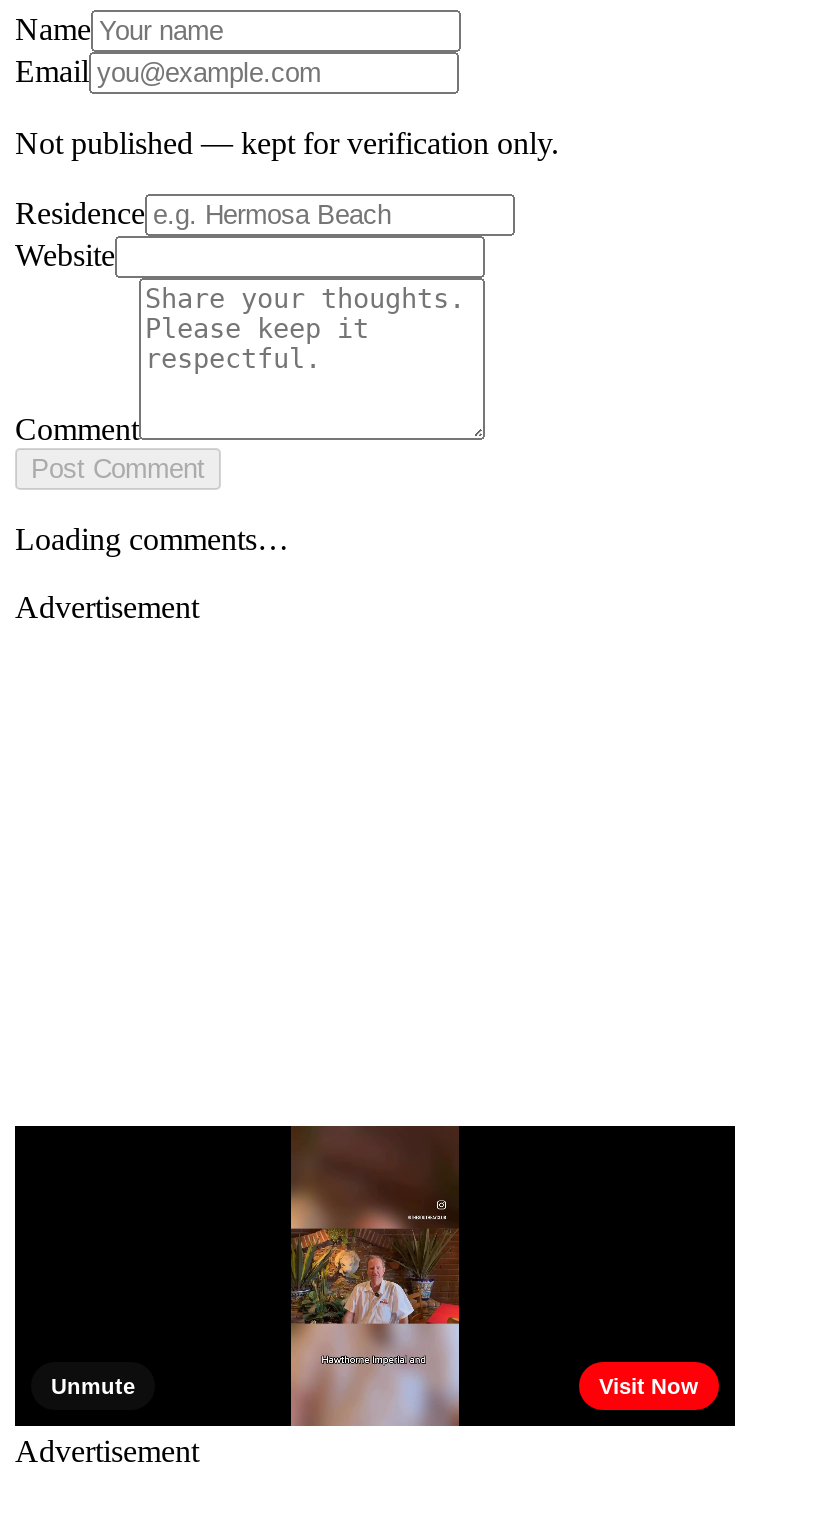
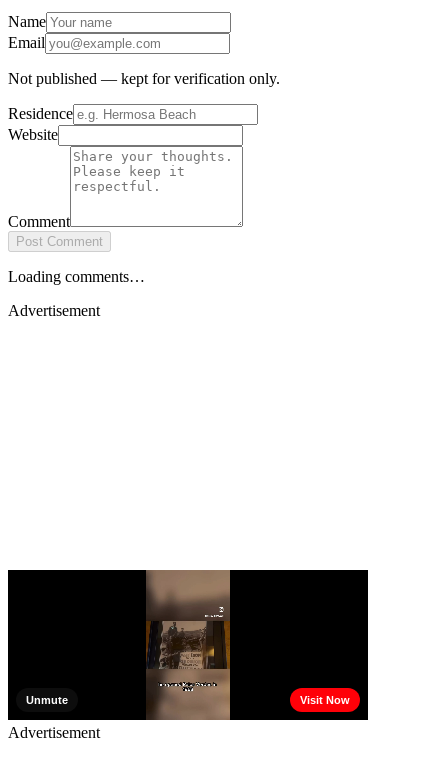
[291,1126,461,1428] [image] -> [147,570,231,721] [image]

